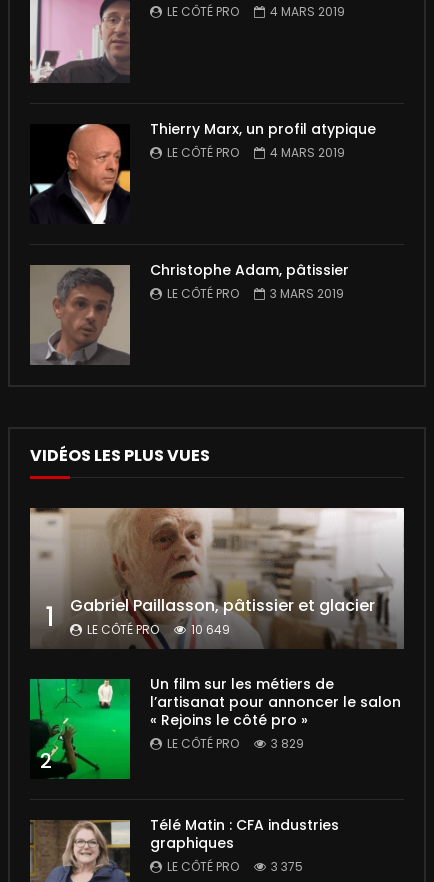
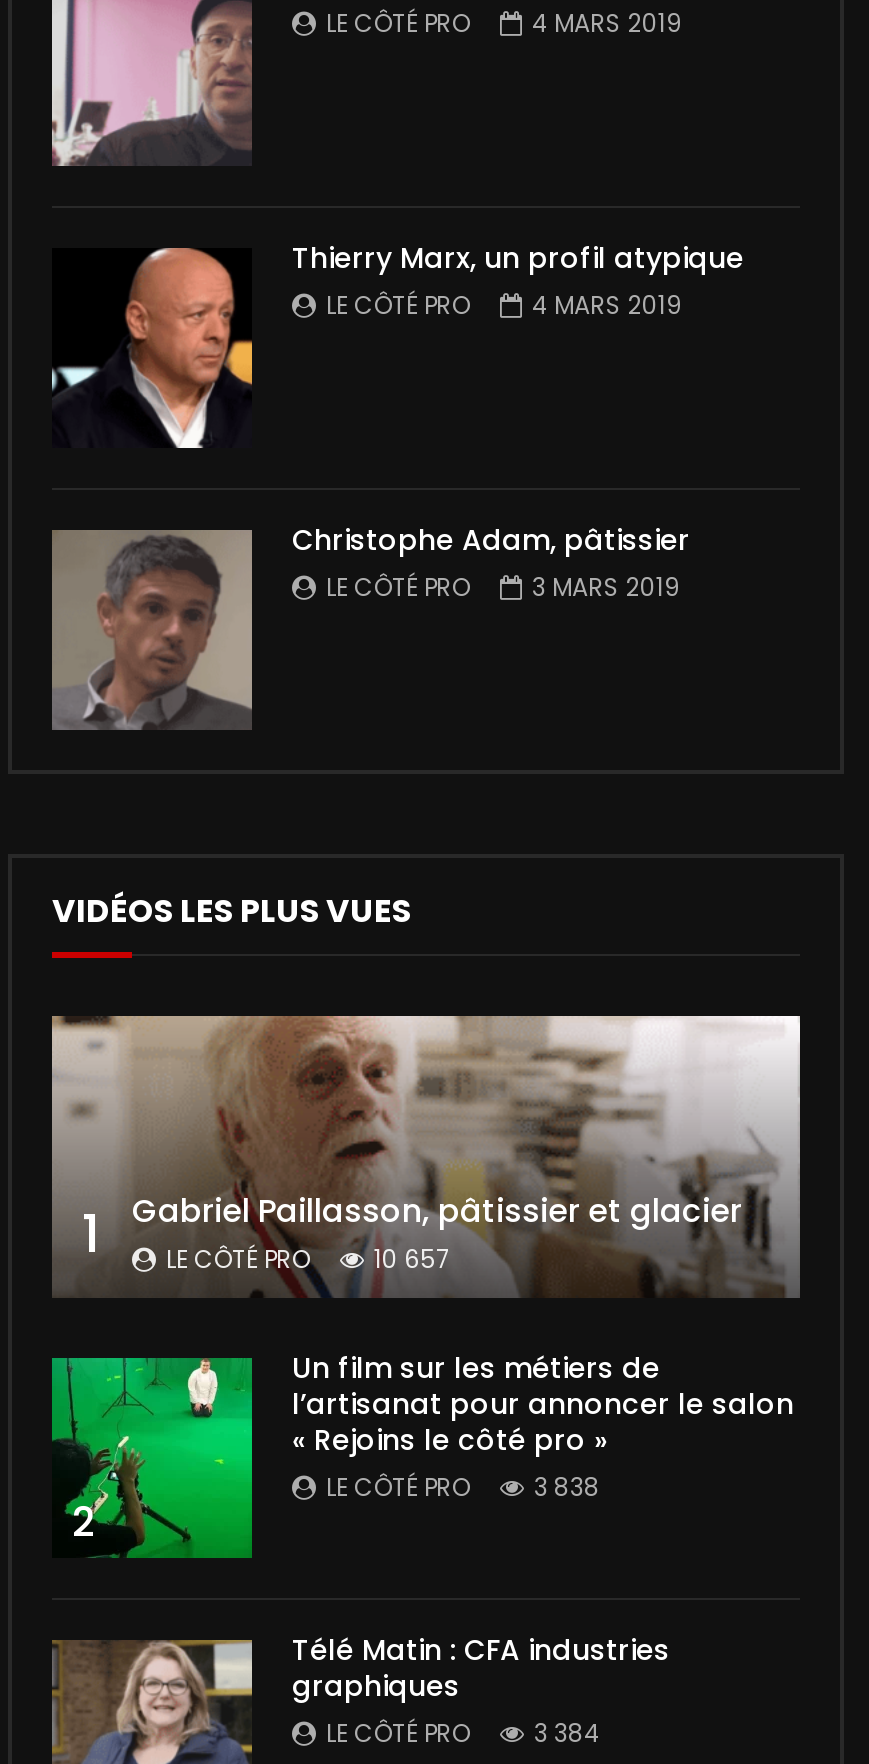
[45,594,375,638] 1 Gabriel Paillasson, pâtissier et glacier LE CÔTÉ PRO 10 649 -> [82,1187,742,1275] 1 Gabriel Paillasson, pâtissier et glacier LE CÔTÉ PRO 10 657
[167,735,304,752] LE CÔTÉ PRO 3 829 -> [326,1469,600,1503] LE CÔTÉ PRO 3 838
[167,858,303,875] LE CÔTÉ PRO 3 375 -> [326,1715,600,1749] LE CÔTÉ PRO 3 384

